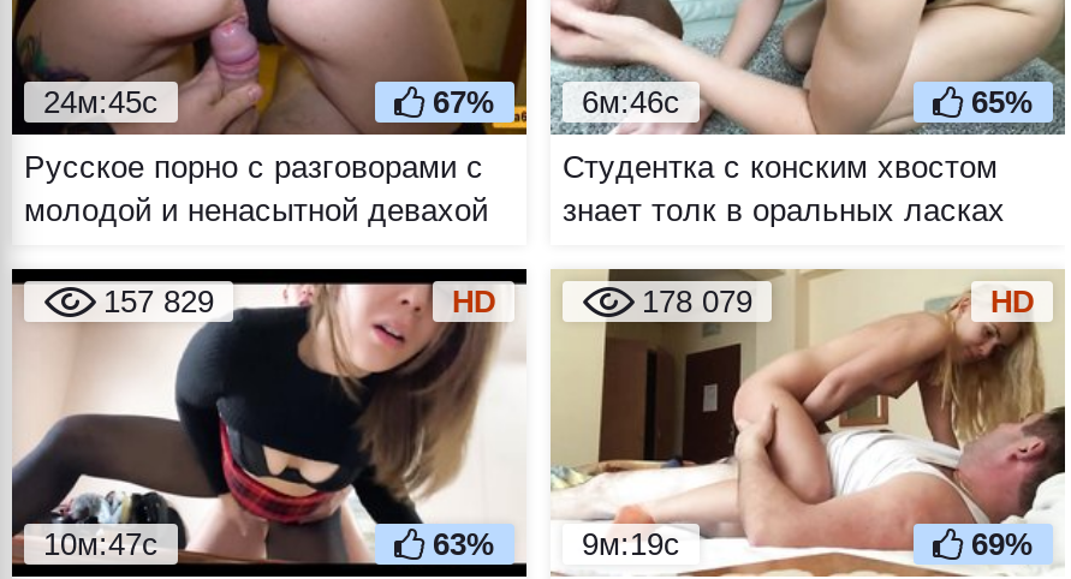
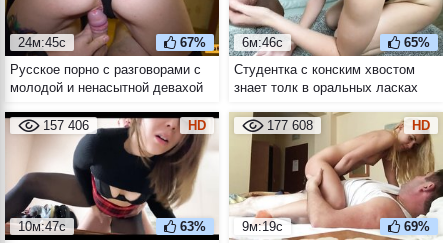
[103,283,214,319] 157 829 -> [43,118,89,133] 157 406
[642,283,752,319] 178 079 -> [267,118,313,133] 177 608

